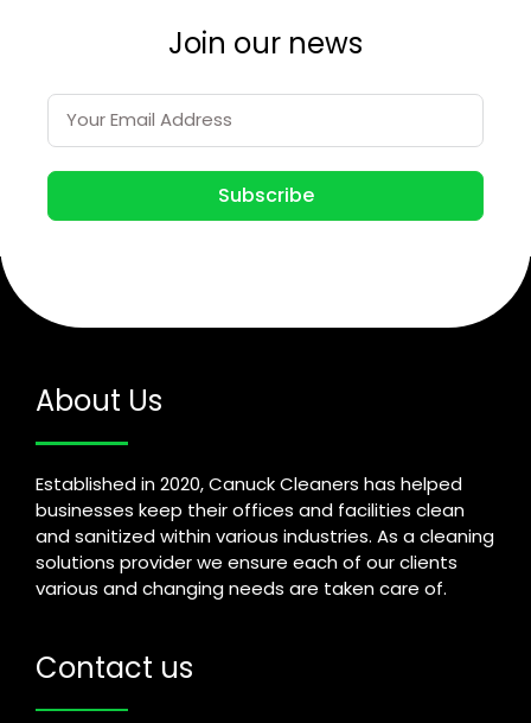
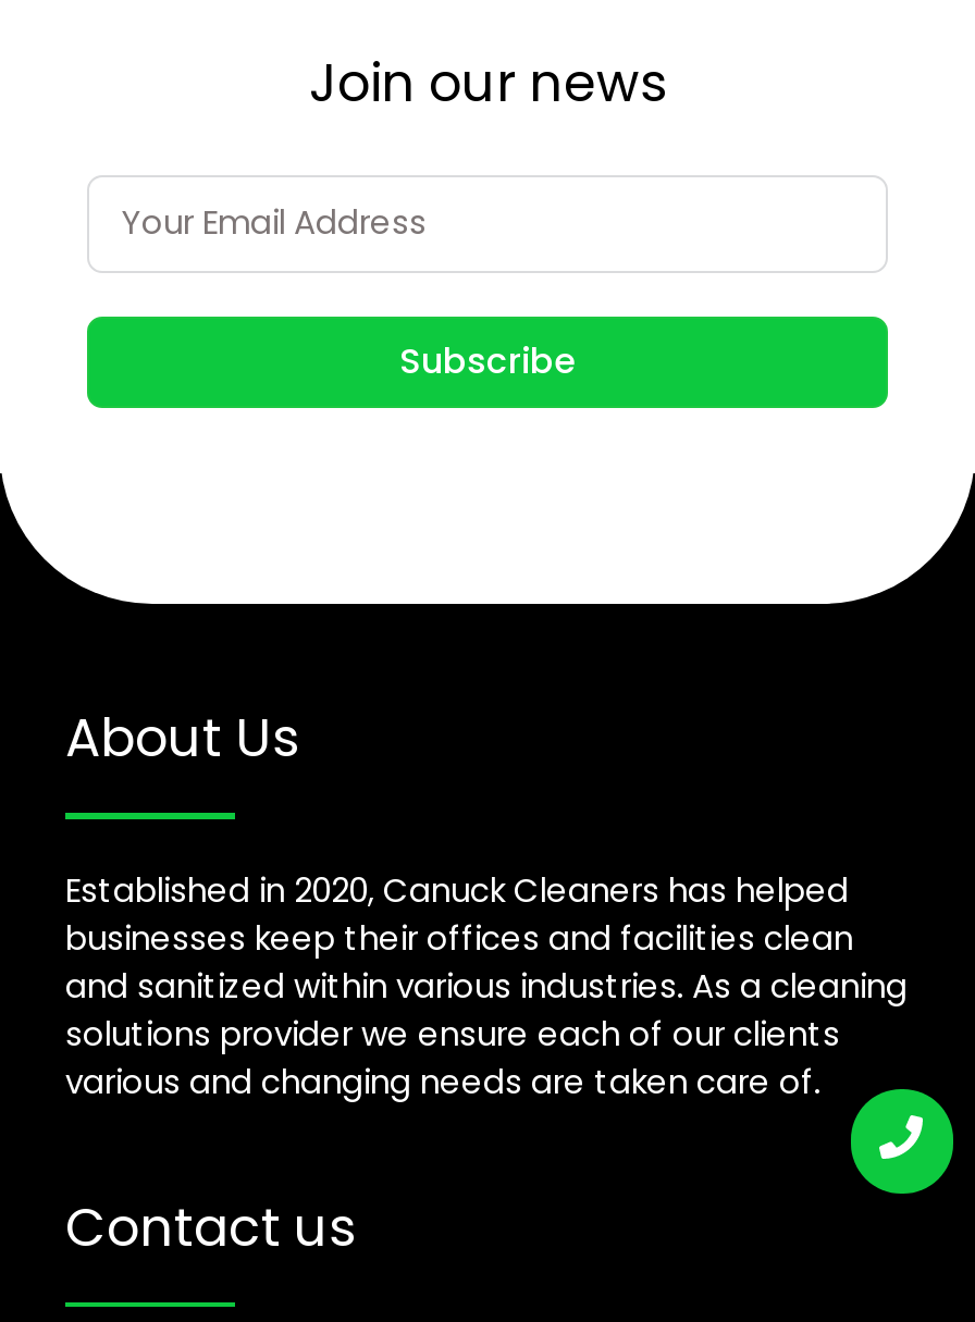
none -> [849,1087,955,1196] [image]

